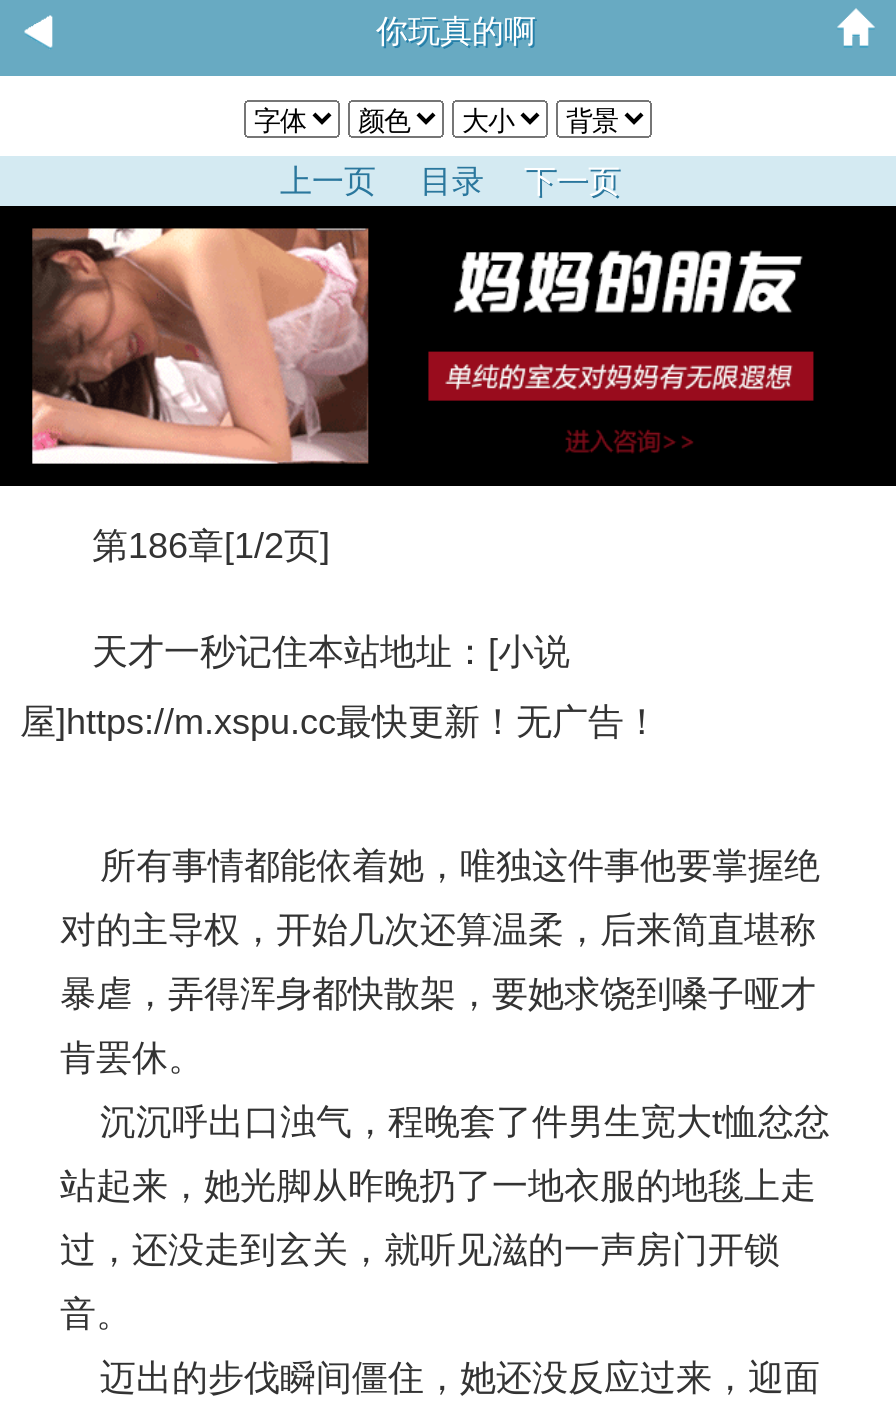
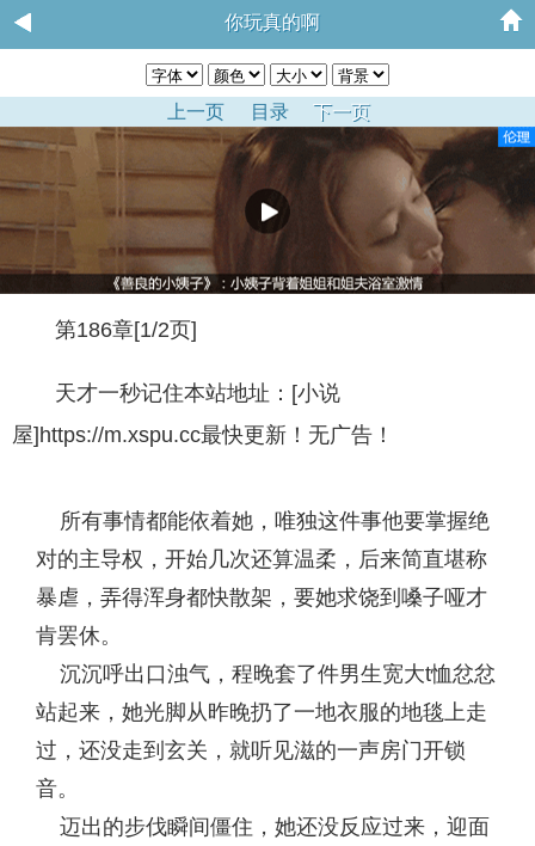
[6,204,890,486] [image] -> [4,125,531,294] [image]

